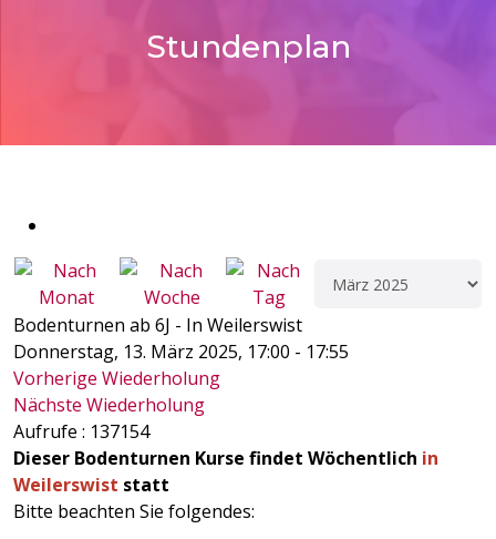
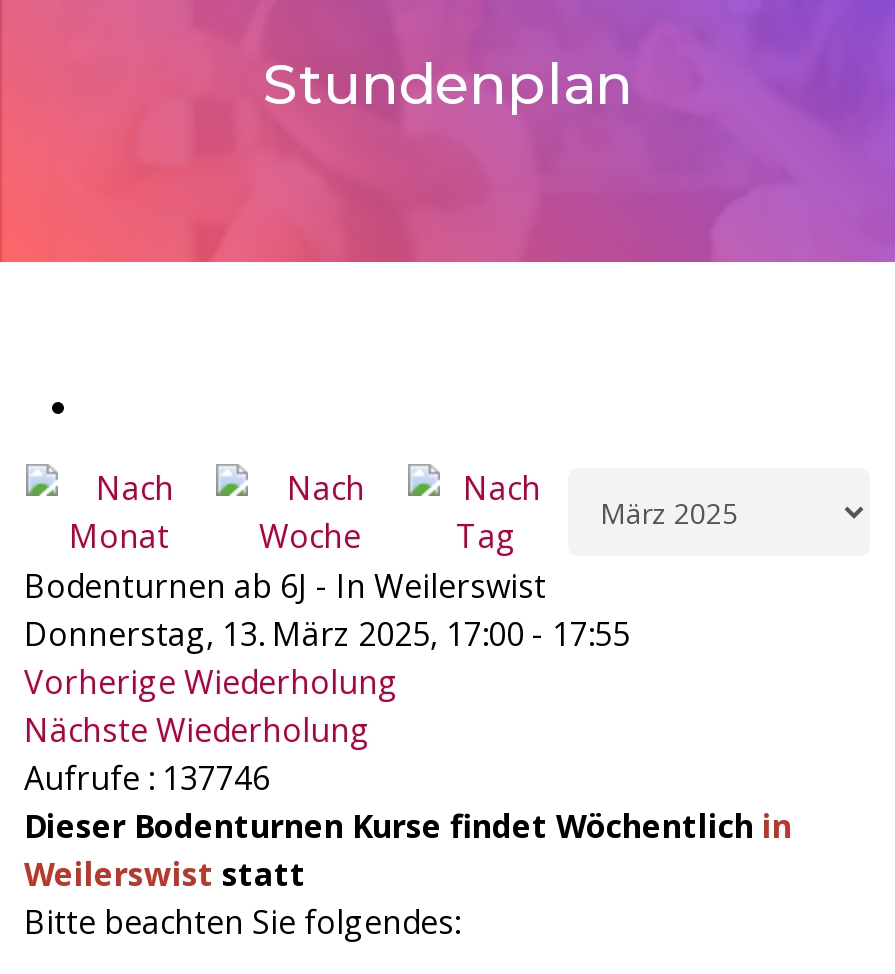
[13,419,149,444] Aufrufe: 137154 -> [24,756,270,800] Aufrufe: 137746

